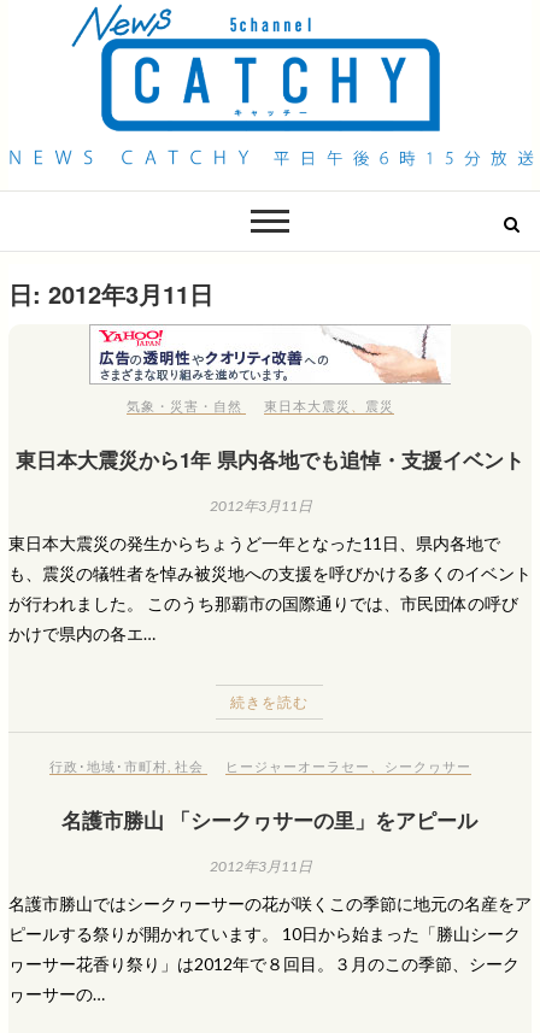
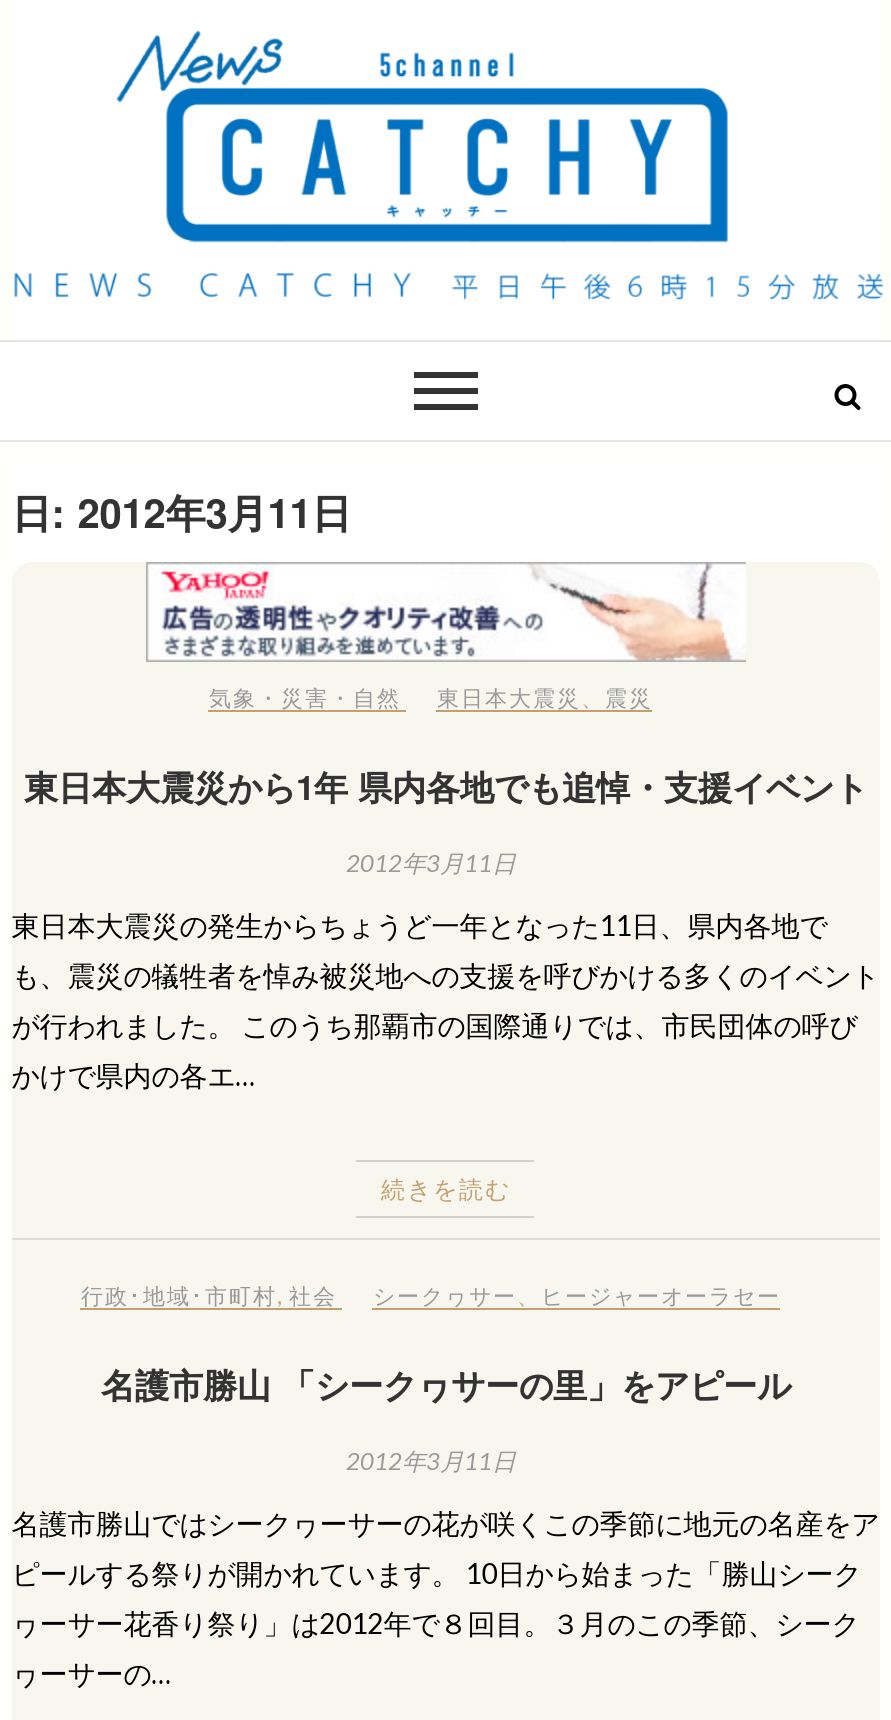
[226,758,472,774] ヒージャーオーラセー、シークヮサー -> [373,1282,781,1308] シークヮサー、ヒージャーオーラセー

